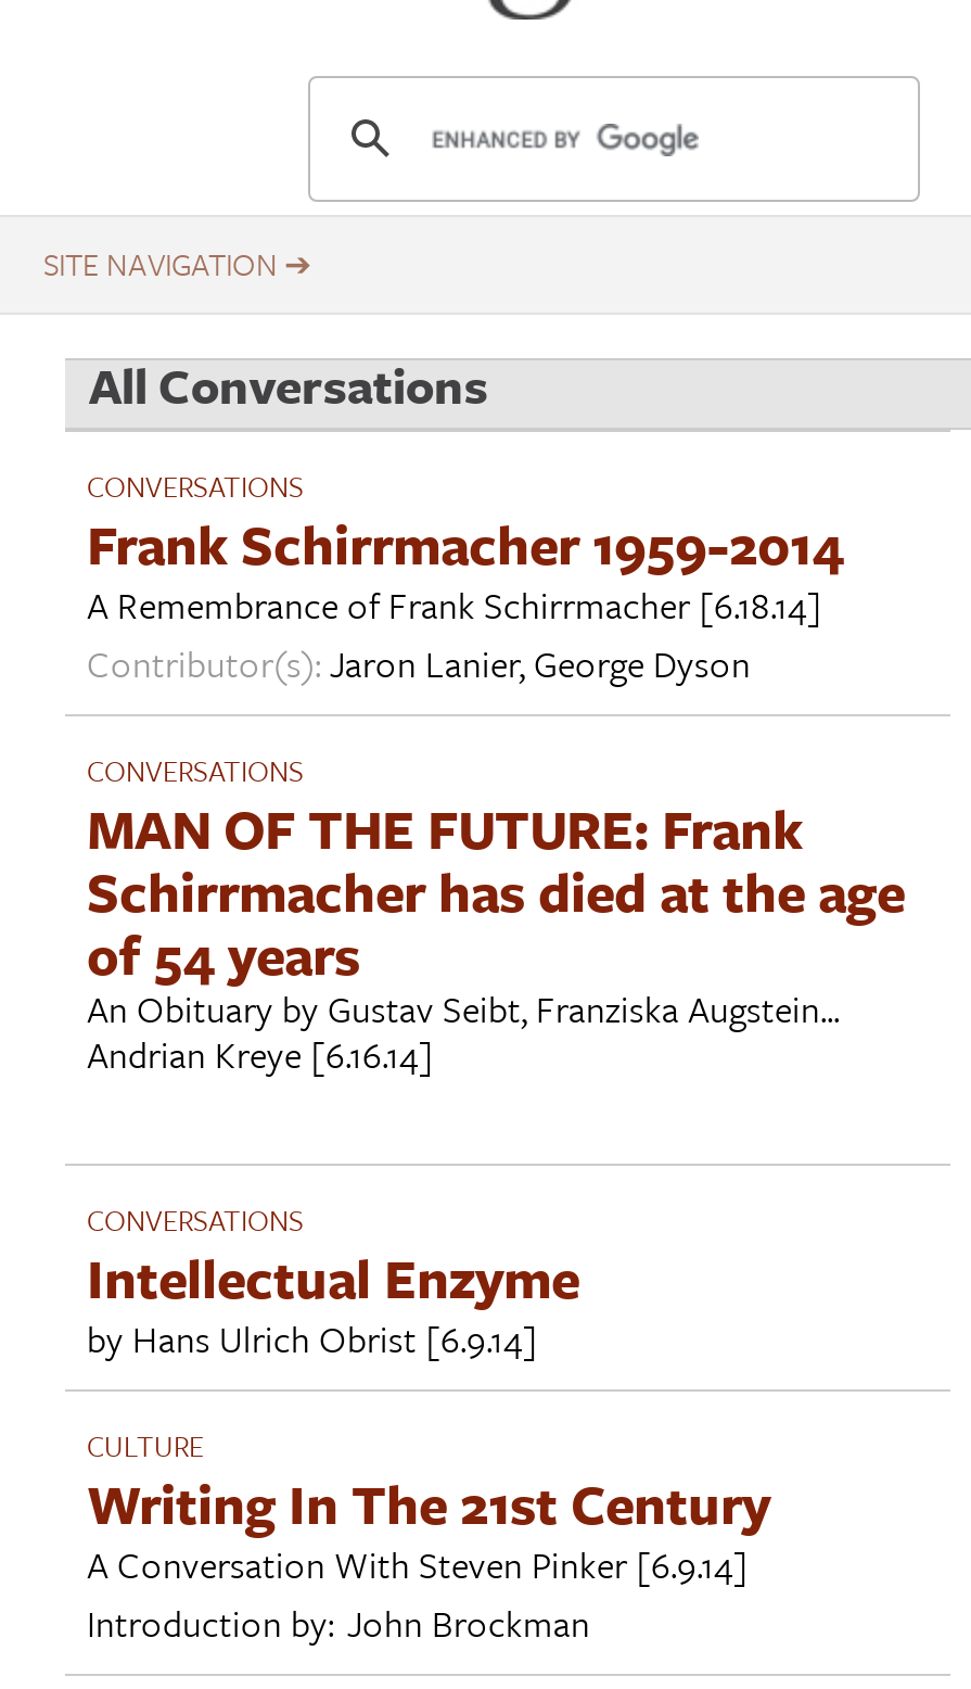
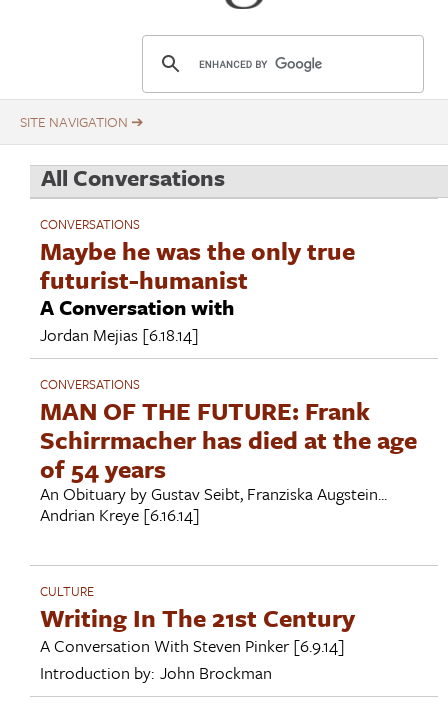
[87,505,844,690] Frank Schirrmacher 1959-2014 | A Remembrance of Frank Schirrmacher [6.18.14] | Contributor(s): Jaron Lanier, George Dyson -> [40,233,355,347] Maybe he was the only true | futurist-humanist | A Conversation with | Jordan Mejias [6.18.14]
moved [87,748,905,1080] -> [40,374,417,527]: CONVERSATIONS | MAN OF THE FUTURE: Frank | Schirrmacher has died at the age | of 54 years | An Obituary by Gustav Seibt, Franziska Augstein... | Andrian Kreye[6.16.14]
[87,1198,579,1365] CONVERSATIONS | Intellectual Enzyme | by Hans Ulrich Obrist [6.9.14] -> none

